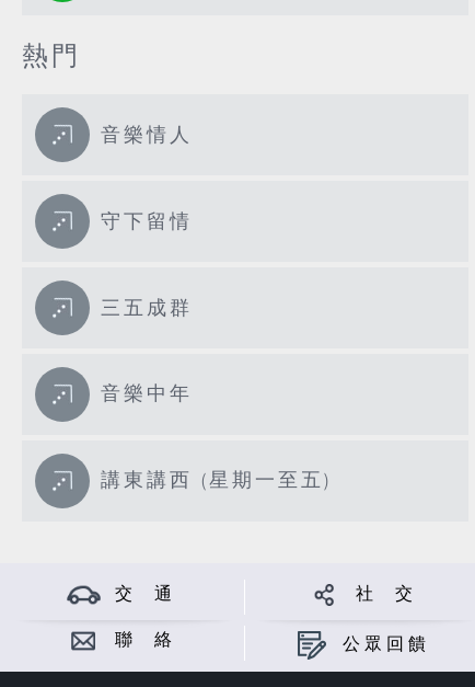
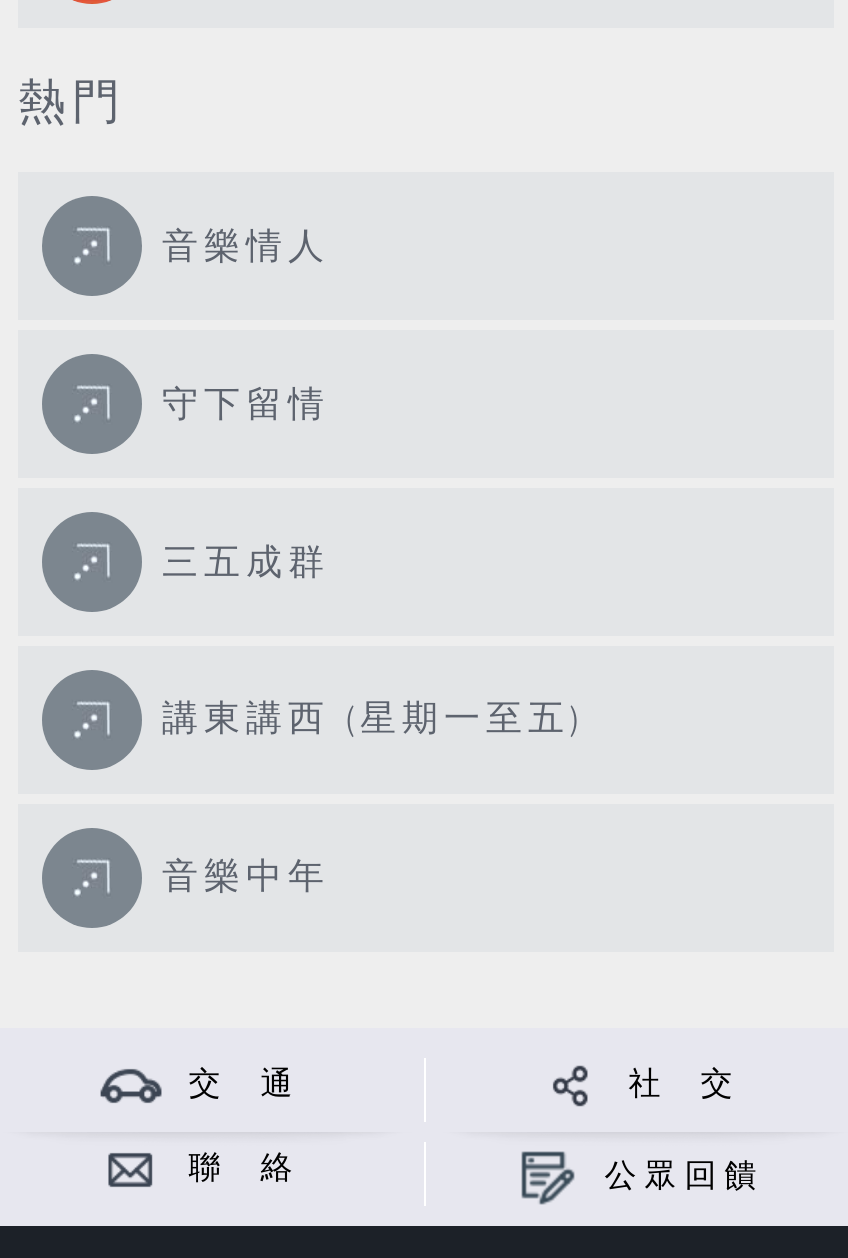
moved [101,383,193,406] -> [162,856,330,898]: 音樂中年
moved [101,469,332,492] -> [162,699,584,741]: 講東講西 (星期一至五)

